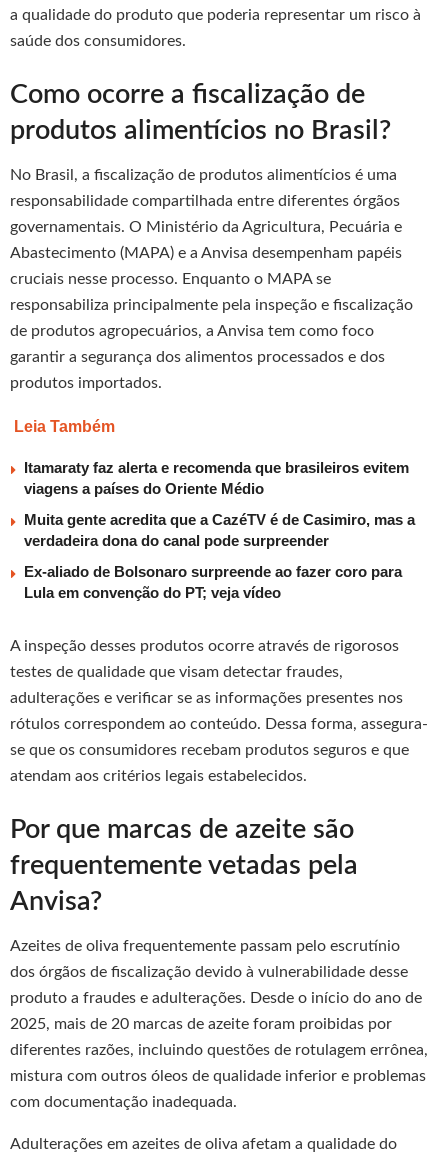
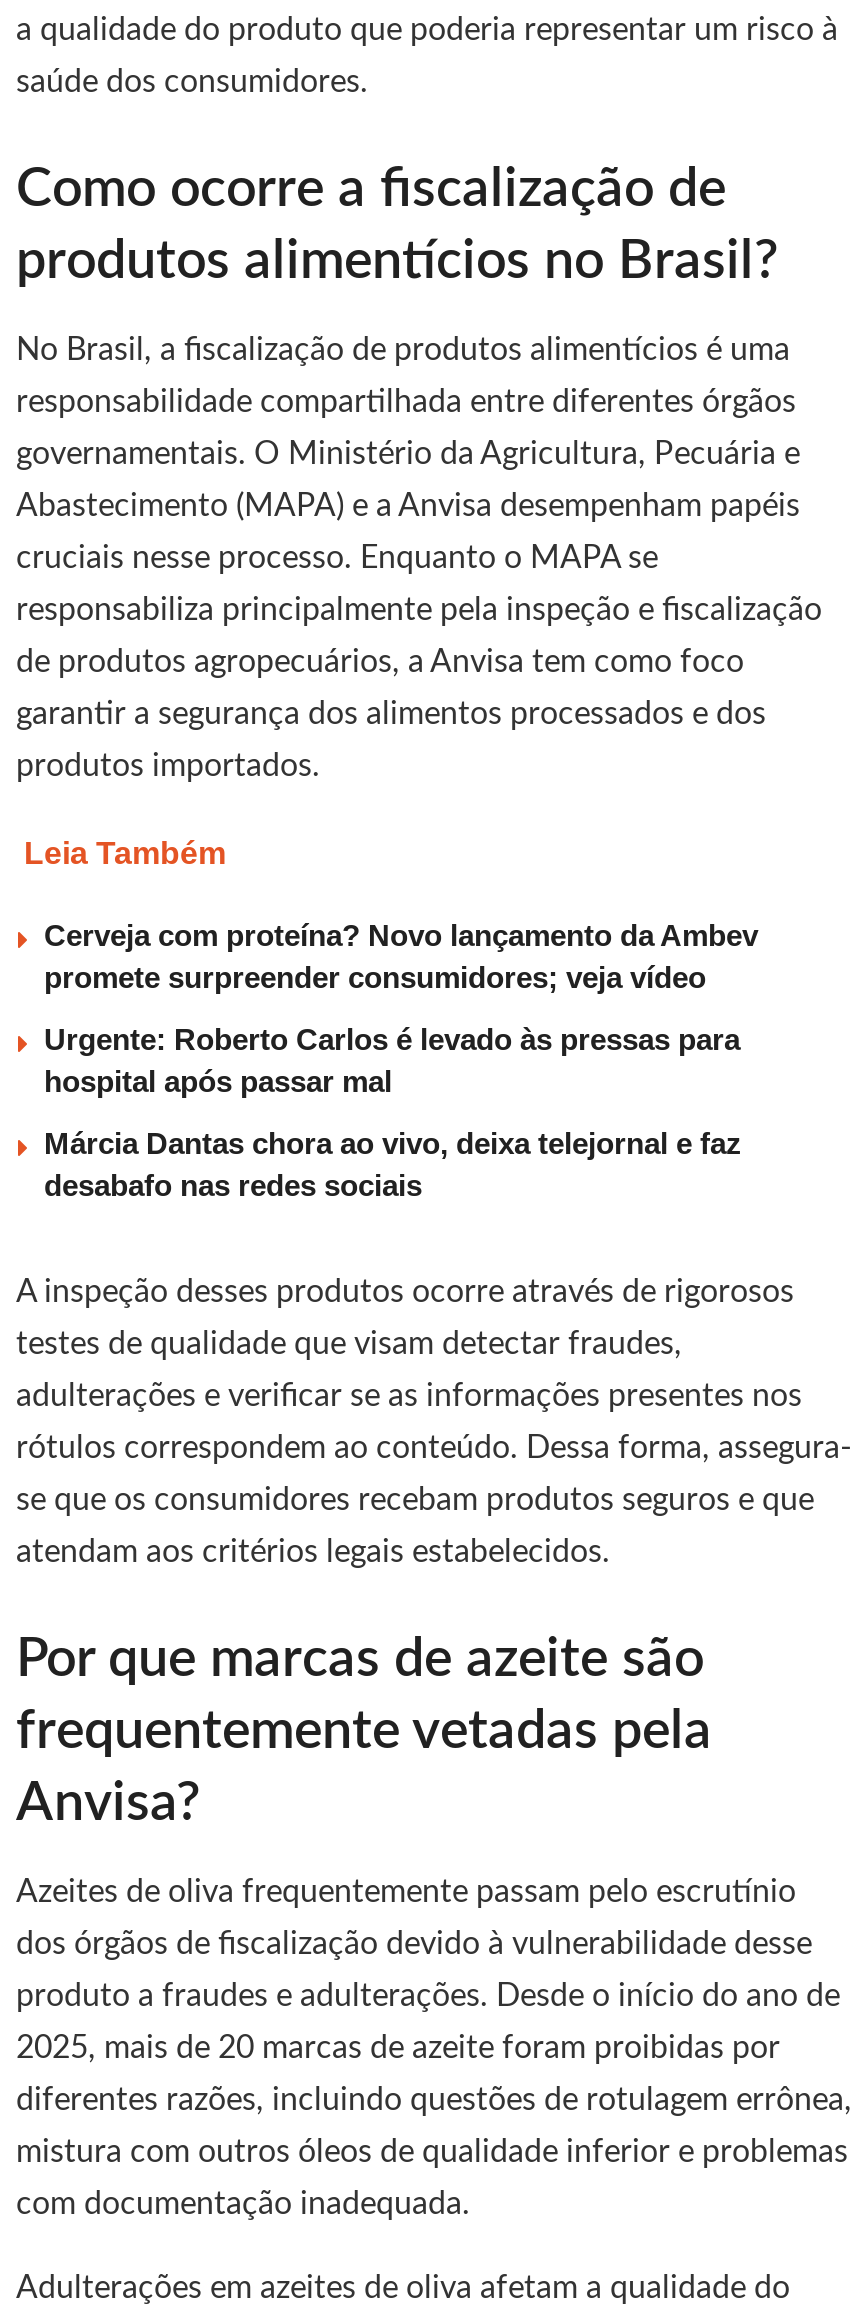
[24,459,409,497] Itamaraty faz alerta e recomenda que brasileiros evitem | viagens a países do Oriente Médio -> [44,918,758,994] Cerveja com proteína? Novo lançamento da Ambev | promete surpreender consumidores; veja vídeo
[24,511,415,549] Muita gente acredita que a CazéTV é de Casimiro, mas a | verdadeira dona do canal pode surpreender -> [44,1022,740,1098] Urgente: Roberto Carlos é levado às pressas para | hospital após passar mal
[24,563,402,601] Ex-aliado de Bolsonaro surpreende ao fazer coro para | Lula em convenção do PT; veja vídeo -> [44,1126,742,1202] Márcia Dantas chora ao vivo, deixa telejornal e faz | desabafo nas redes sociais

